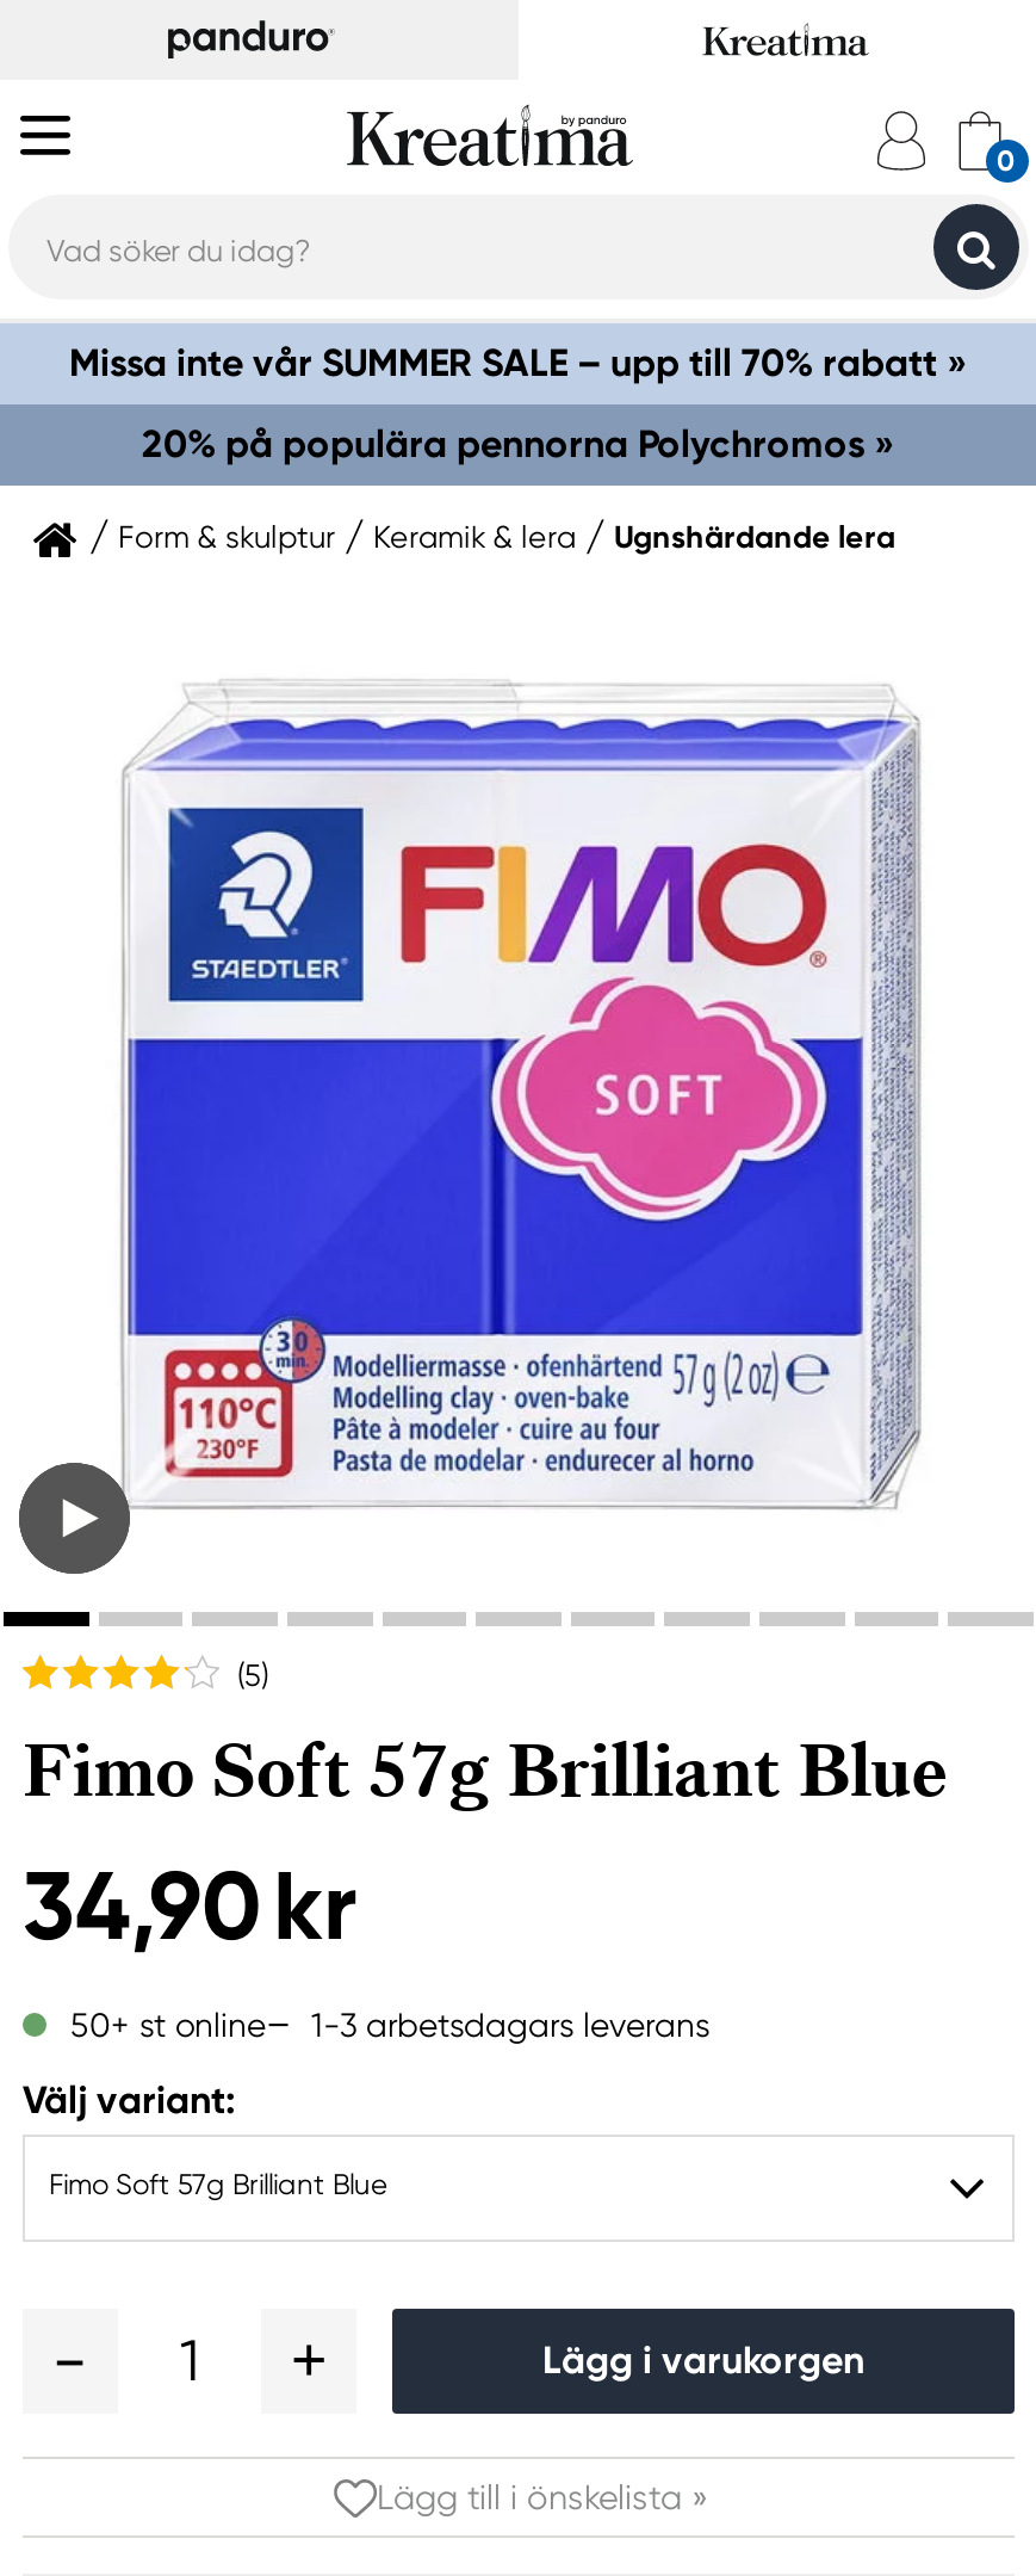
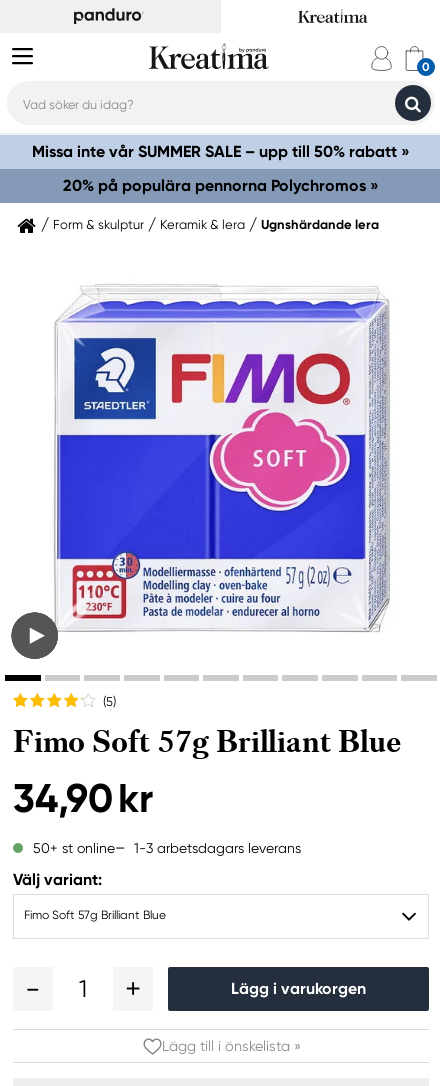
[69,340,968,385] Missa inte vår SUMMER SALE – upp till 70% rabatt » -> [32,142,410,161] Missa inte vår SUMMER SALE – upp till 50% rabatt »

